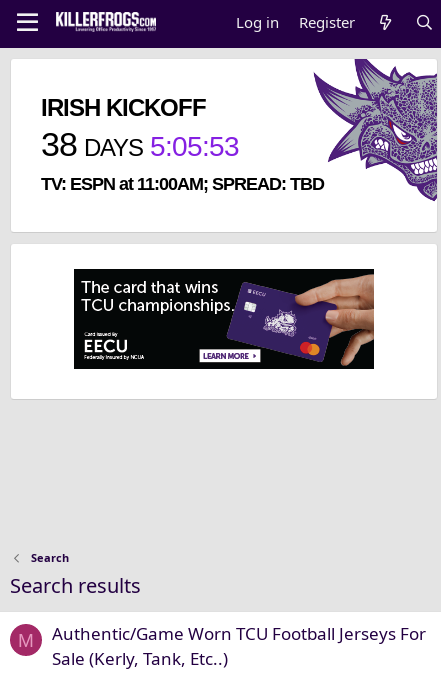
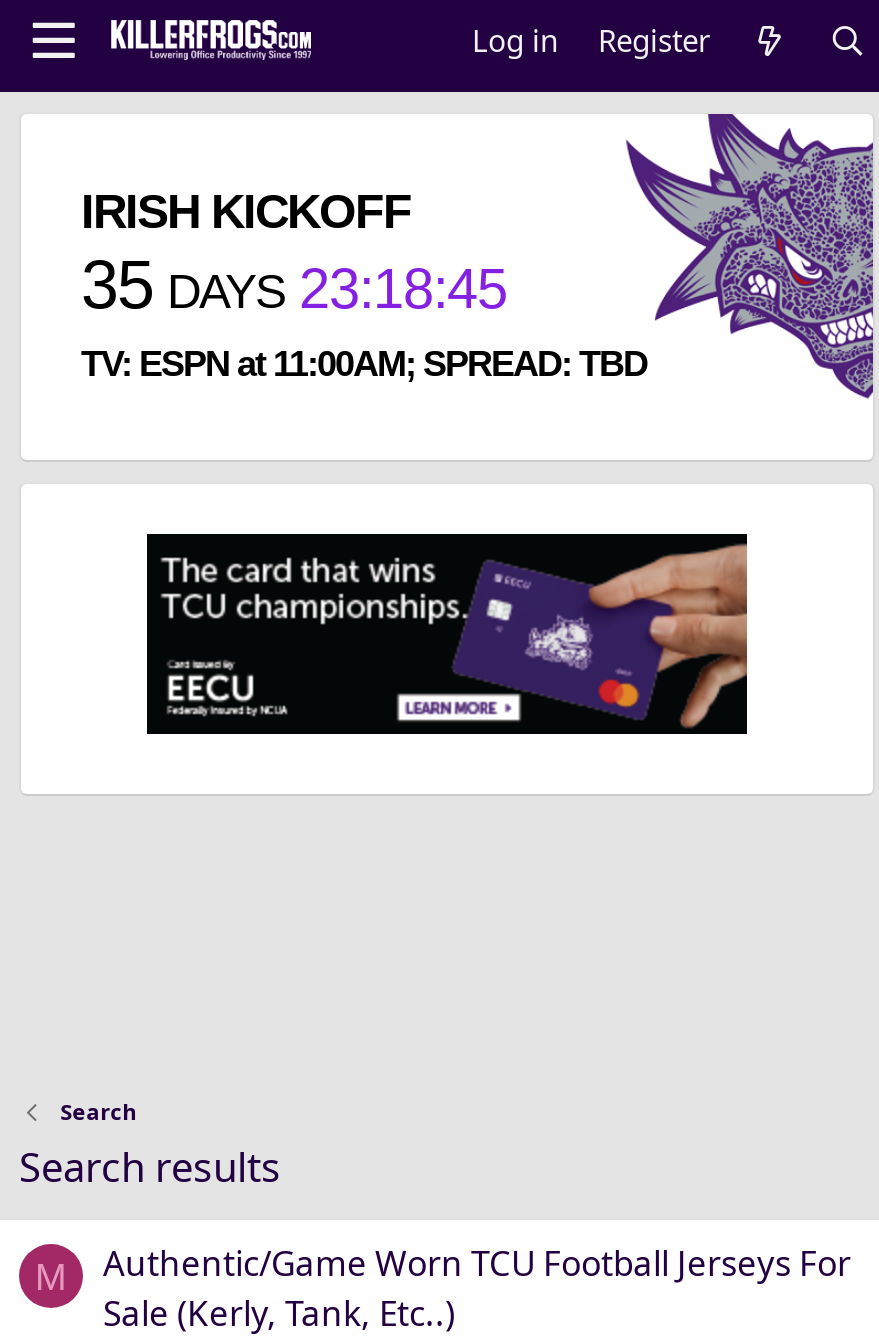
[41,125,239,163] 38 DAYS 5:05:53 -> [81,246,507,322] 35 DAYS 23:18:45

